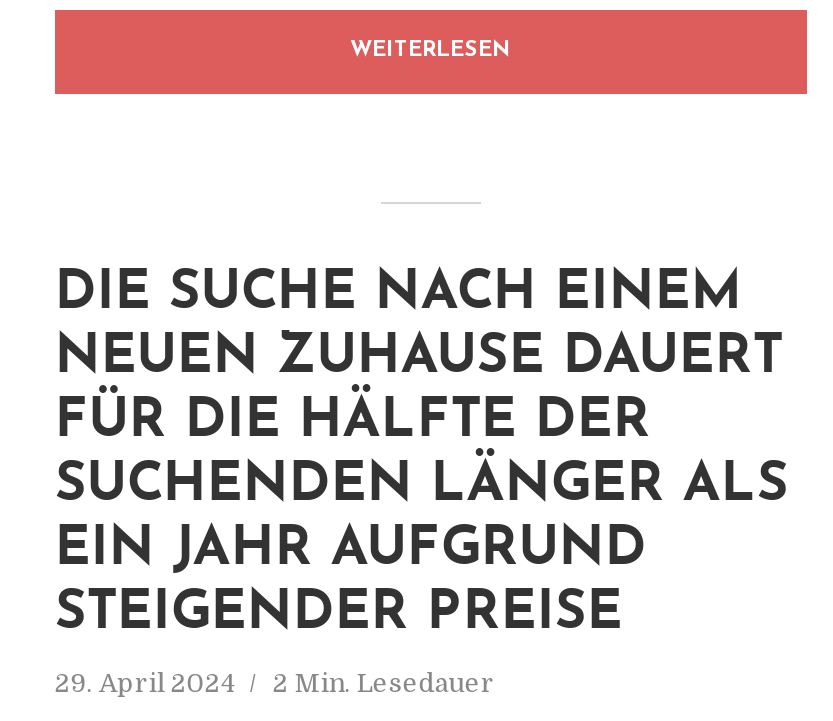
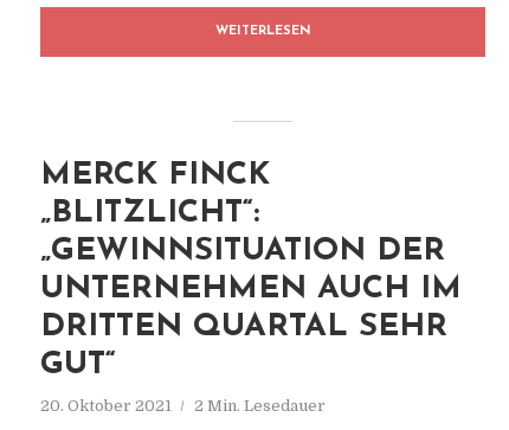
[55,268,789,642] DIE SUCHE NACH EINEM | NEUEN ZUHAUSE DAUERT | FÜR DIE HÄLFTE DER | SUCHENDEN LÄNGER ALS | EIN JAHR AUFGRUND | STEIGENDER PREISE -> [40,160,461,381] MERCK FINCK | „BLITZLICHT“: | „GEWINNSITUATION DER | UNTERNEHMEN AUCH IM | DRITTEN QUARTAL SEHR | GUT“
[55,668,495,698] 29. April 2024 2 Min. Lesedauer -> [40,397,325,415] 20. Oktober 2021 2 Min. Lesedauer

